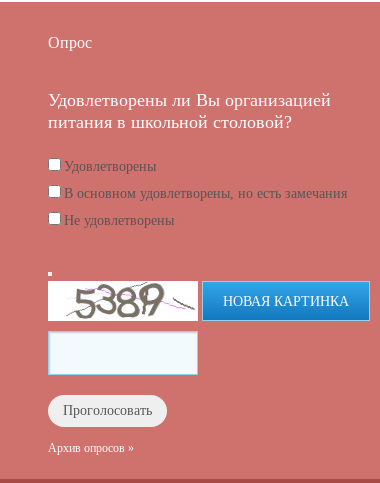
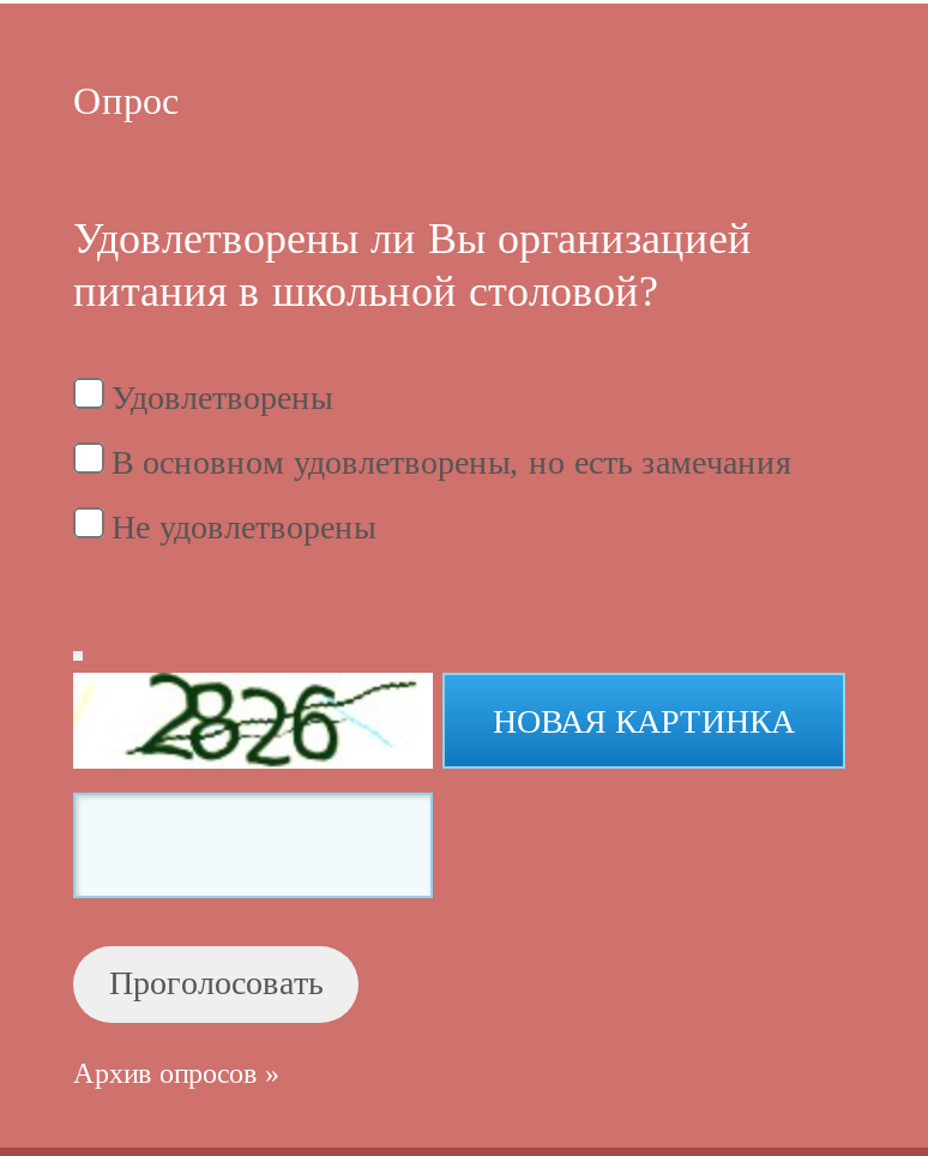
[66,280,195,321] [image] -> [126,670,421,769] [image]

